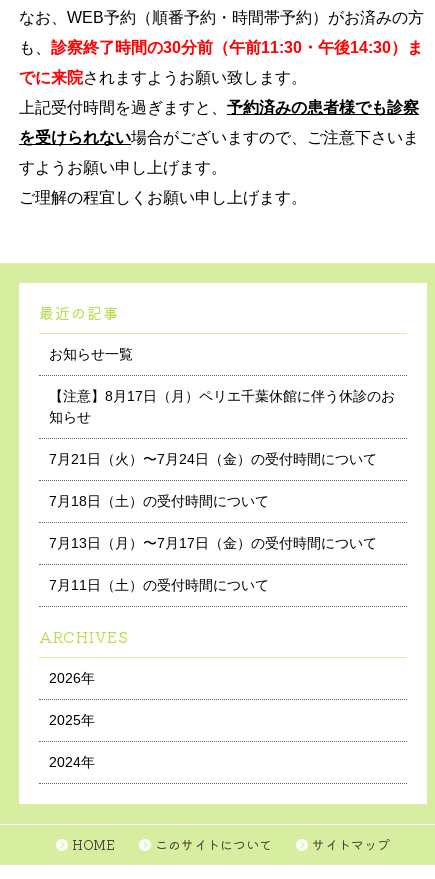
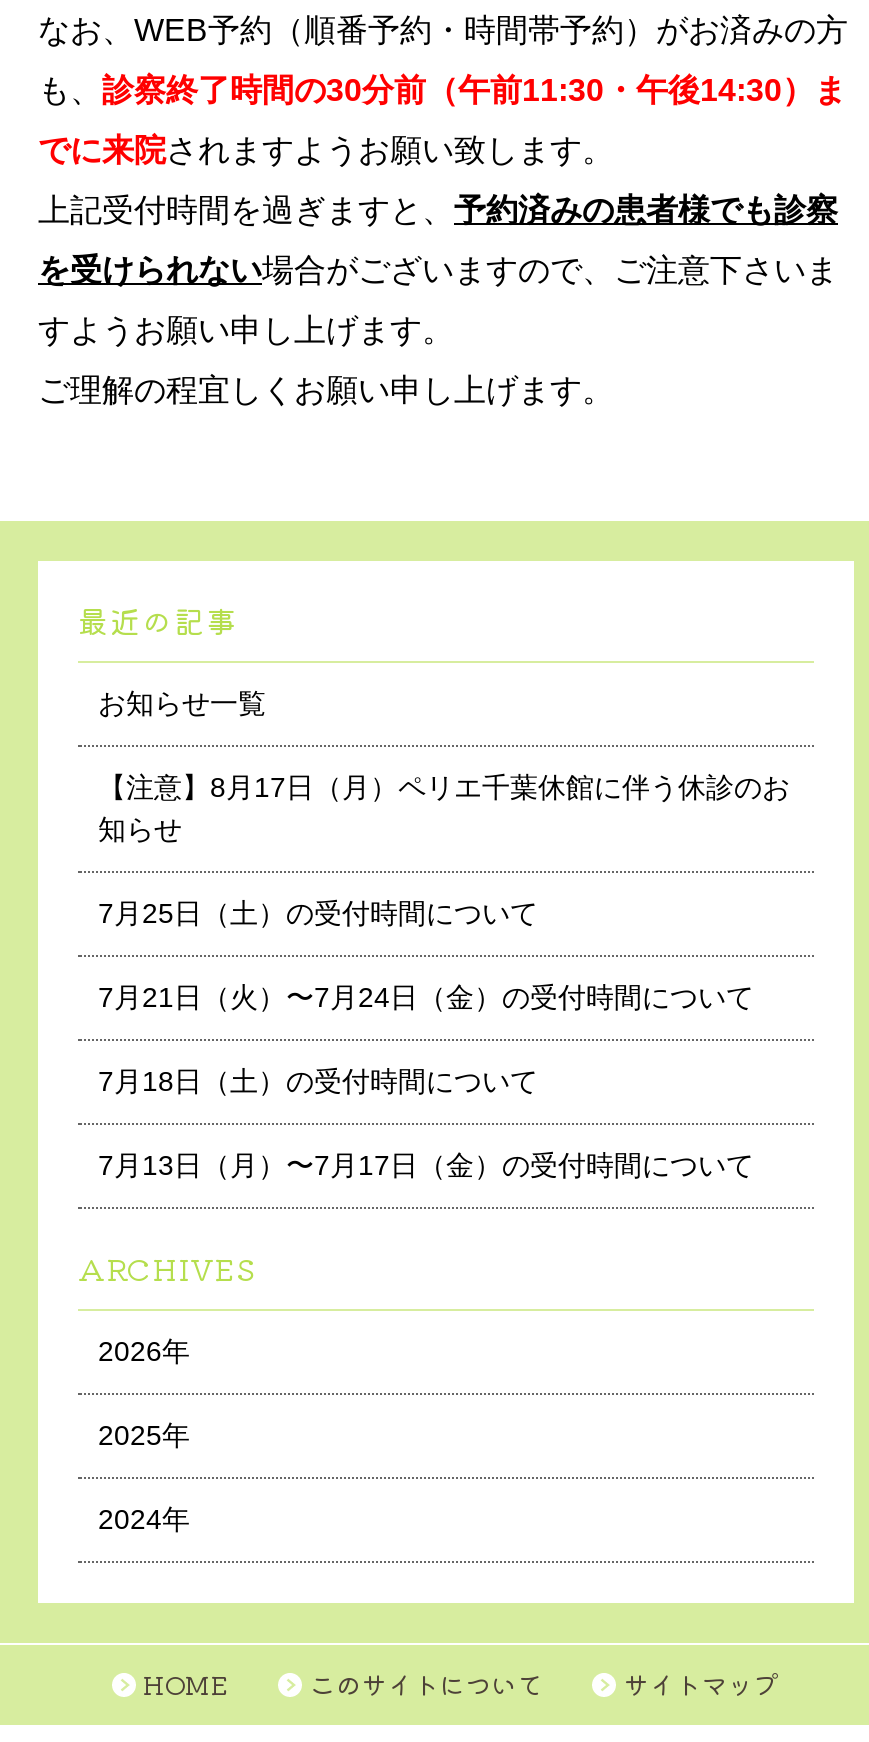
none -> [98,897,538,929] 7月25日（土）の受付時間について
moved [49,451,377,551] -> [98,981,754,1181]: 7月21日（火）〜7月24日（金）の受付時間について | 7月18日（土）の受付時間について | 7月13日（月）〜7月17日（金）の受付時間について
[49,577,269,593] 7月11日（土）の受付時間について -> none

